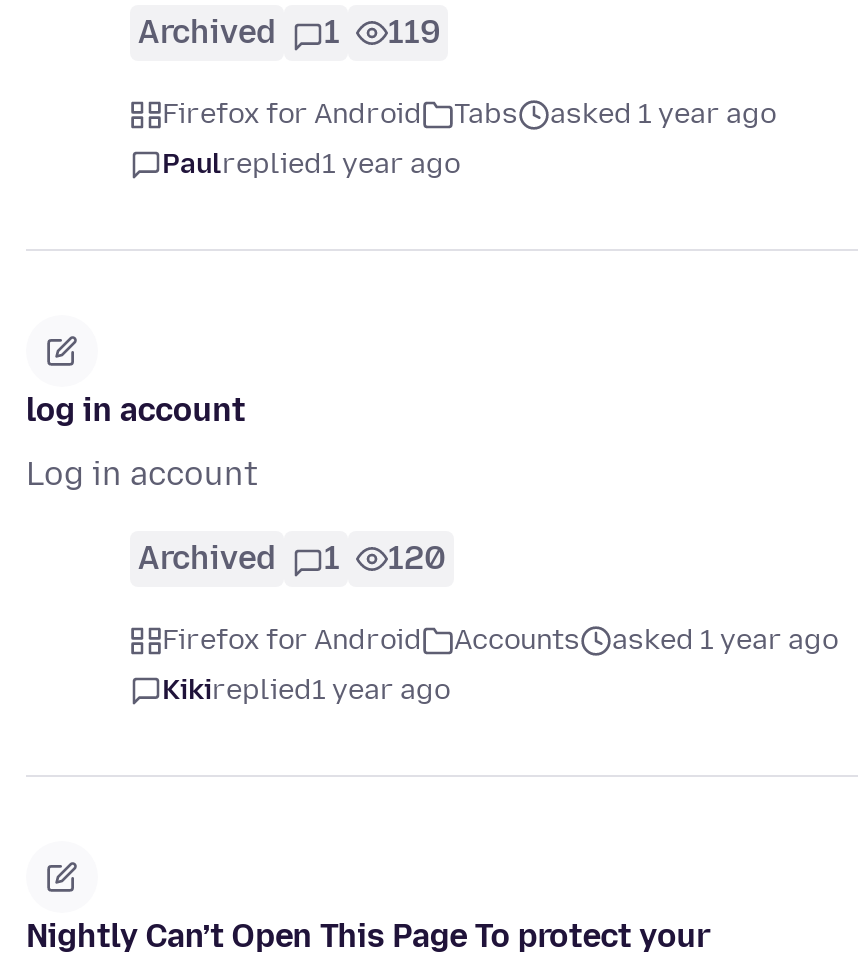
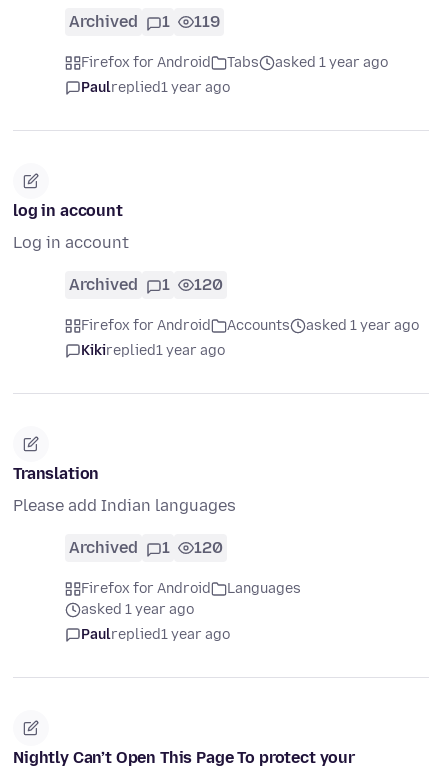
none -> [13,464,301,643] Translation | Please add Indian languages | Archived | 1 | 120 | Firefox for Android | Languages | asked 1 year ago | Paulreplied1 year ago

